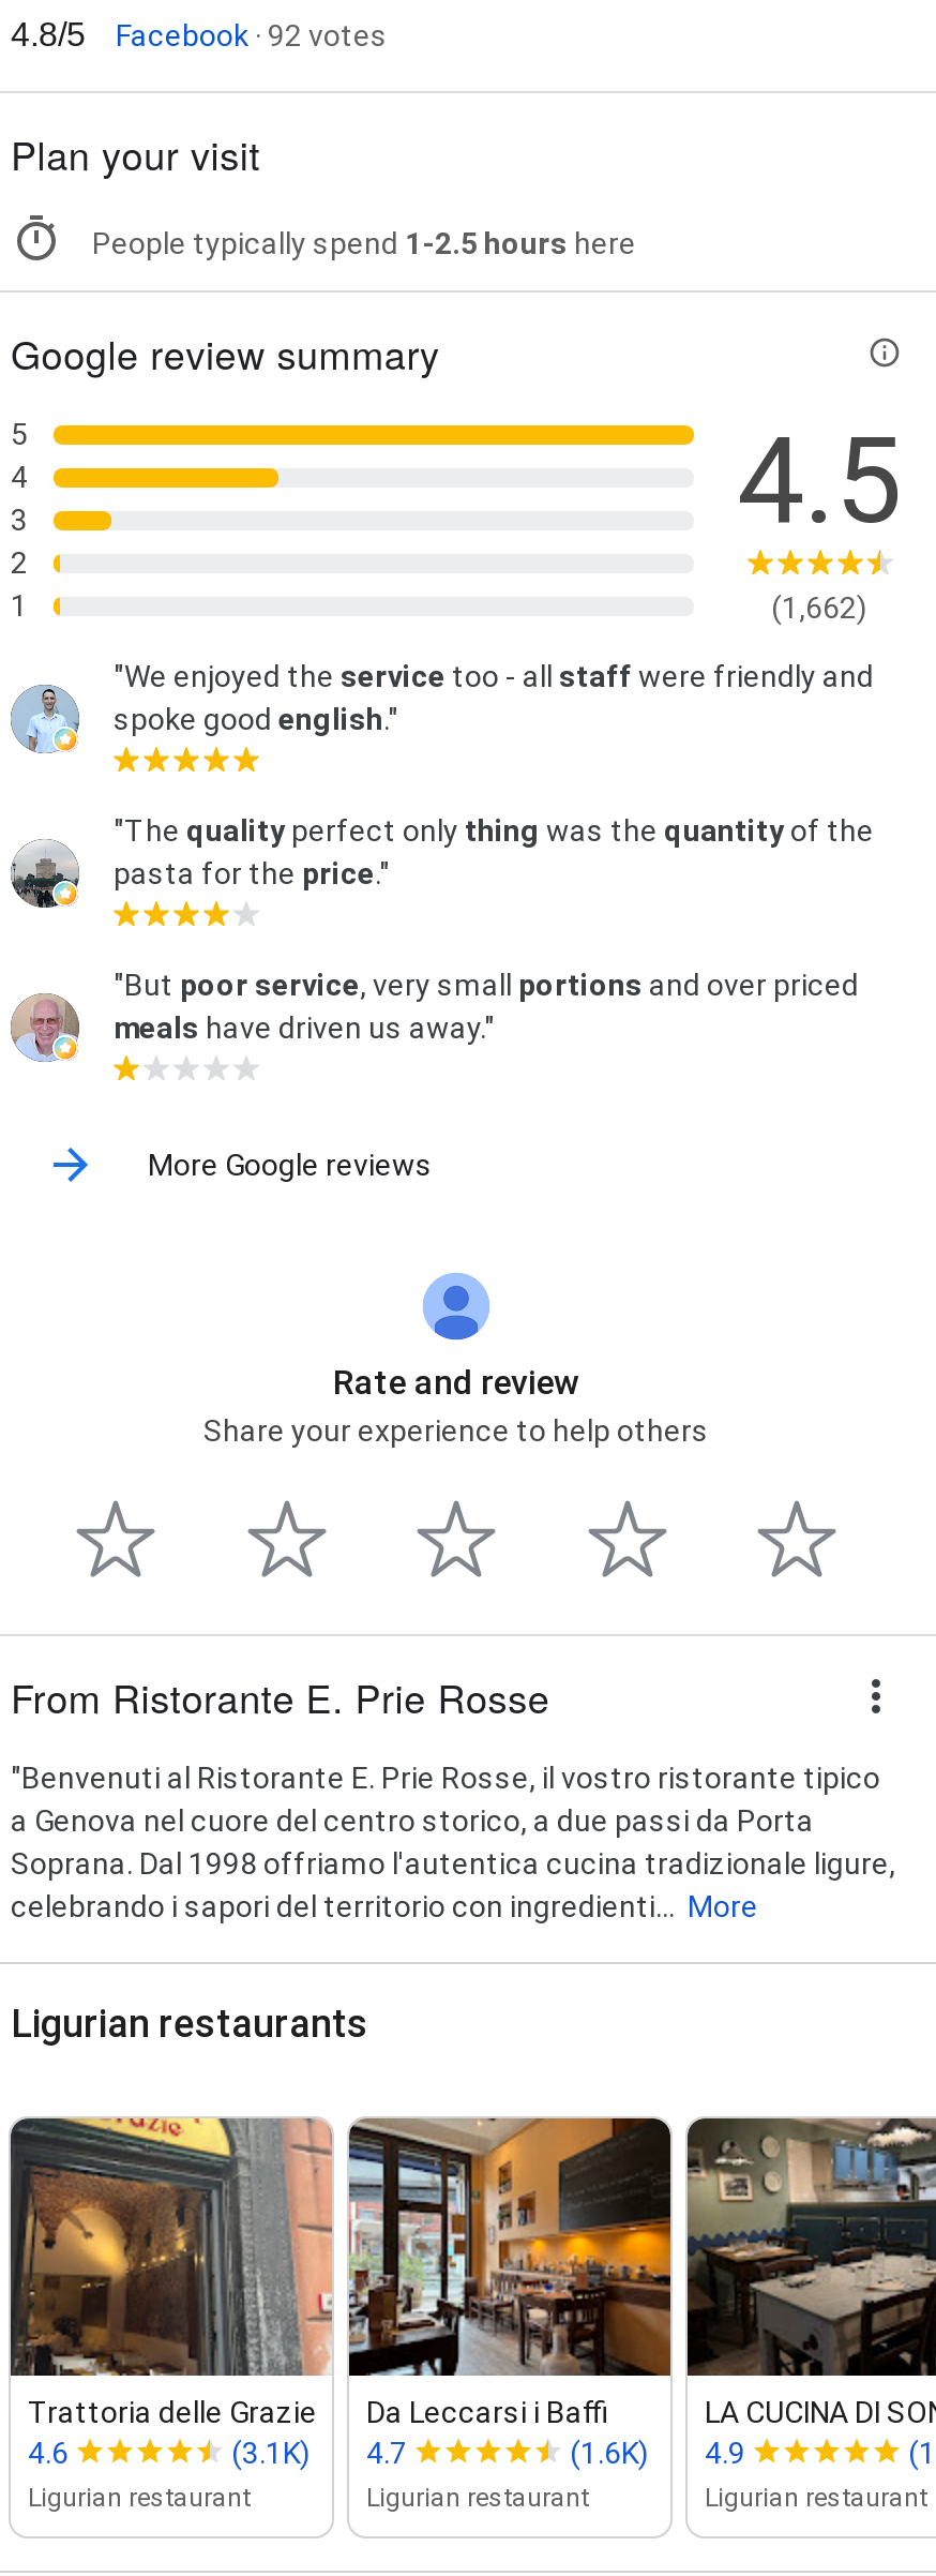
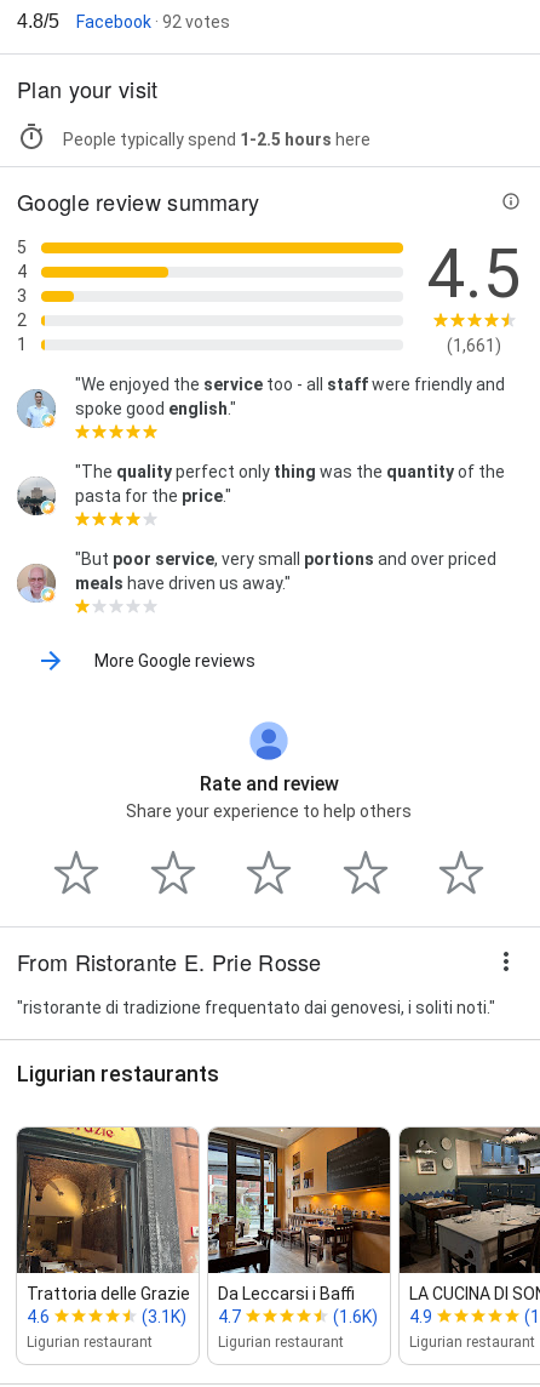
[771,590,867,624] (1,662) -> [447,335,501,355] (1,661)
[11,1760,895,1923] "Benvenuti al Ristorante E. Prie Rosse, il vostro ristorante tipico | a Genova nel cuore del centro storico, a due passi da Porta | Soprana. Dal 1998 offriamo l'autentica cucina tradizionale ligure, | celebrando i sapori del territorio con ingredienti... More -> [17,997,495,1017] "ristorante di tradizione frequentato dai genovesi, i soliti noti."

